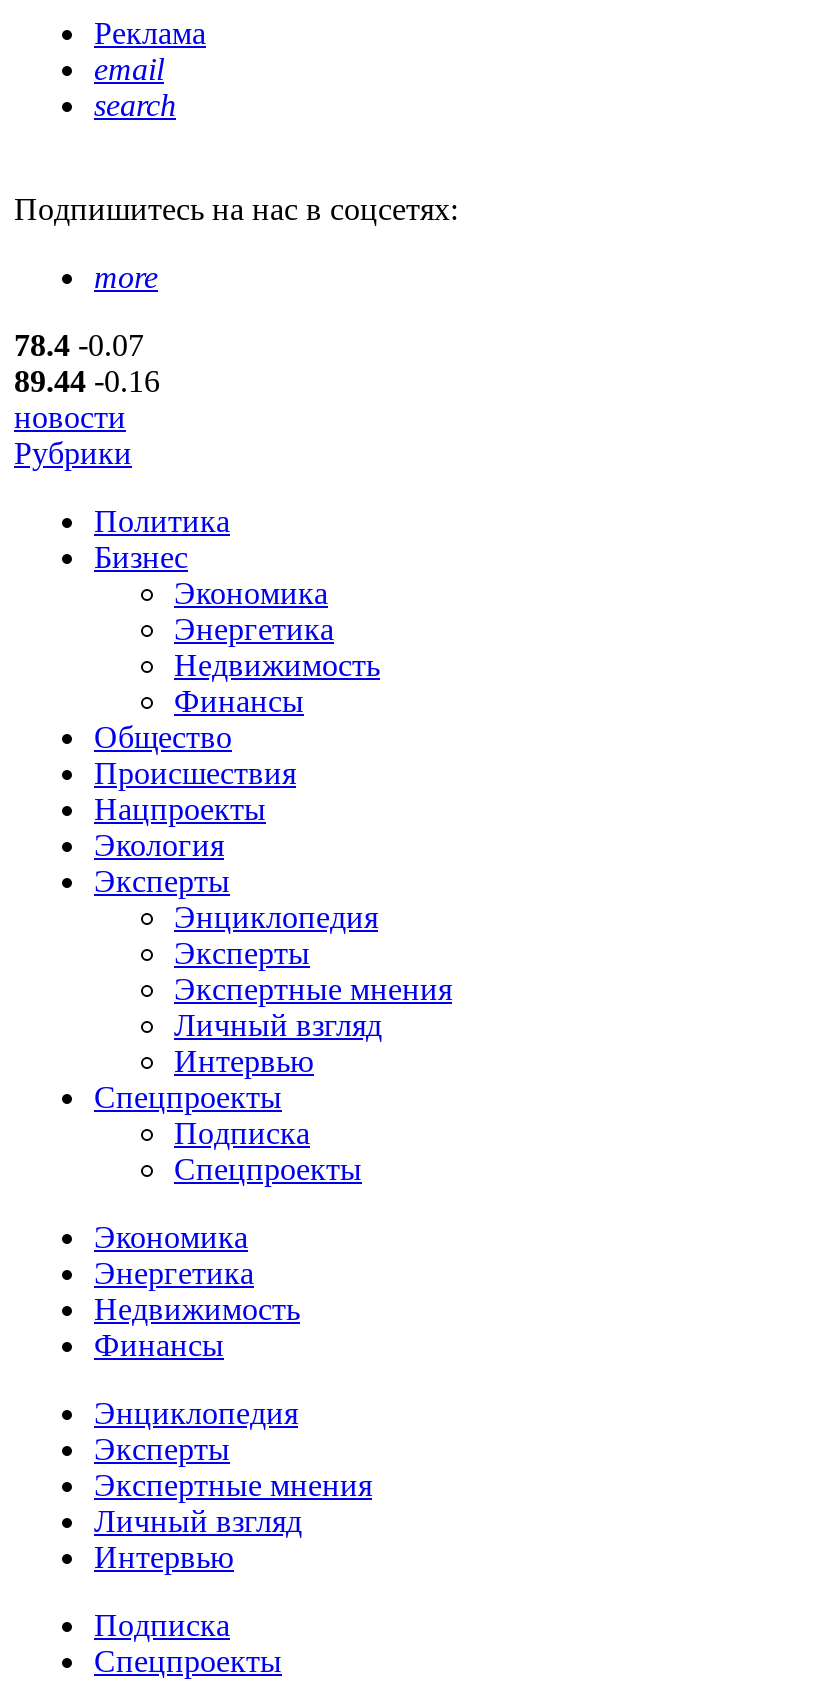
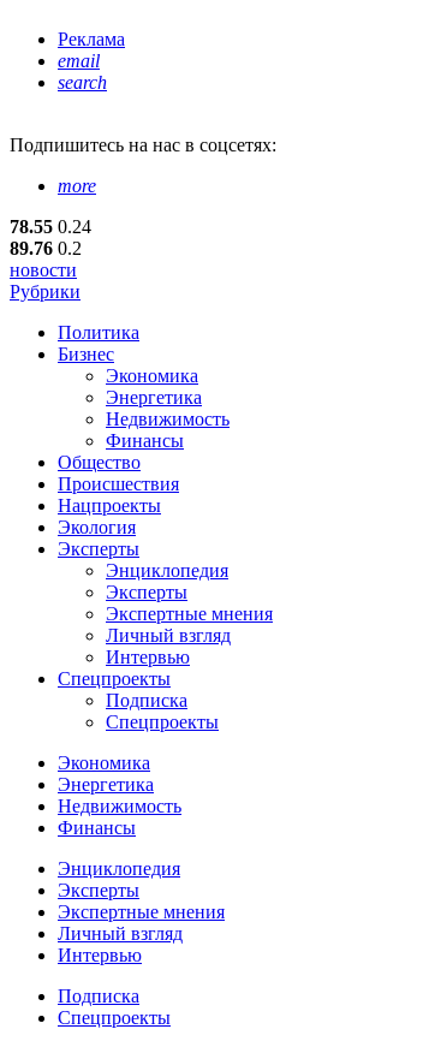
[14,328,144,362] 78.4 -0.07 -> [10,216,91,237] 78.55 0.24
[14,364,160,398] 89.44 -0.16 -> [10,238,82,258] 89.76 0.2

